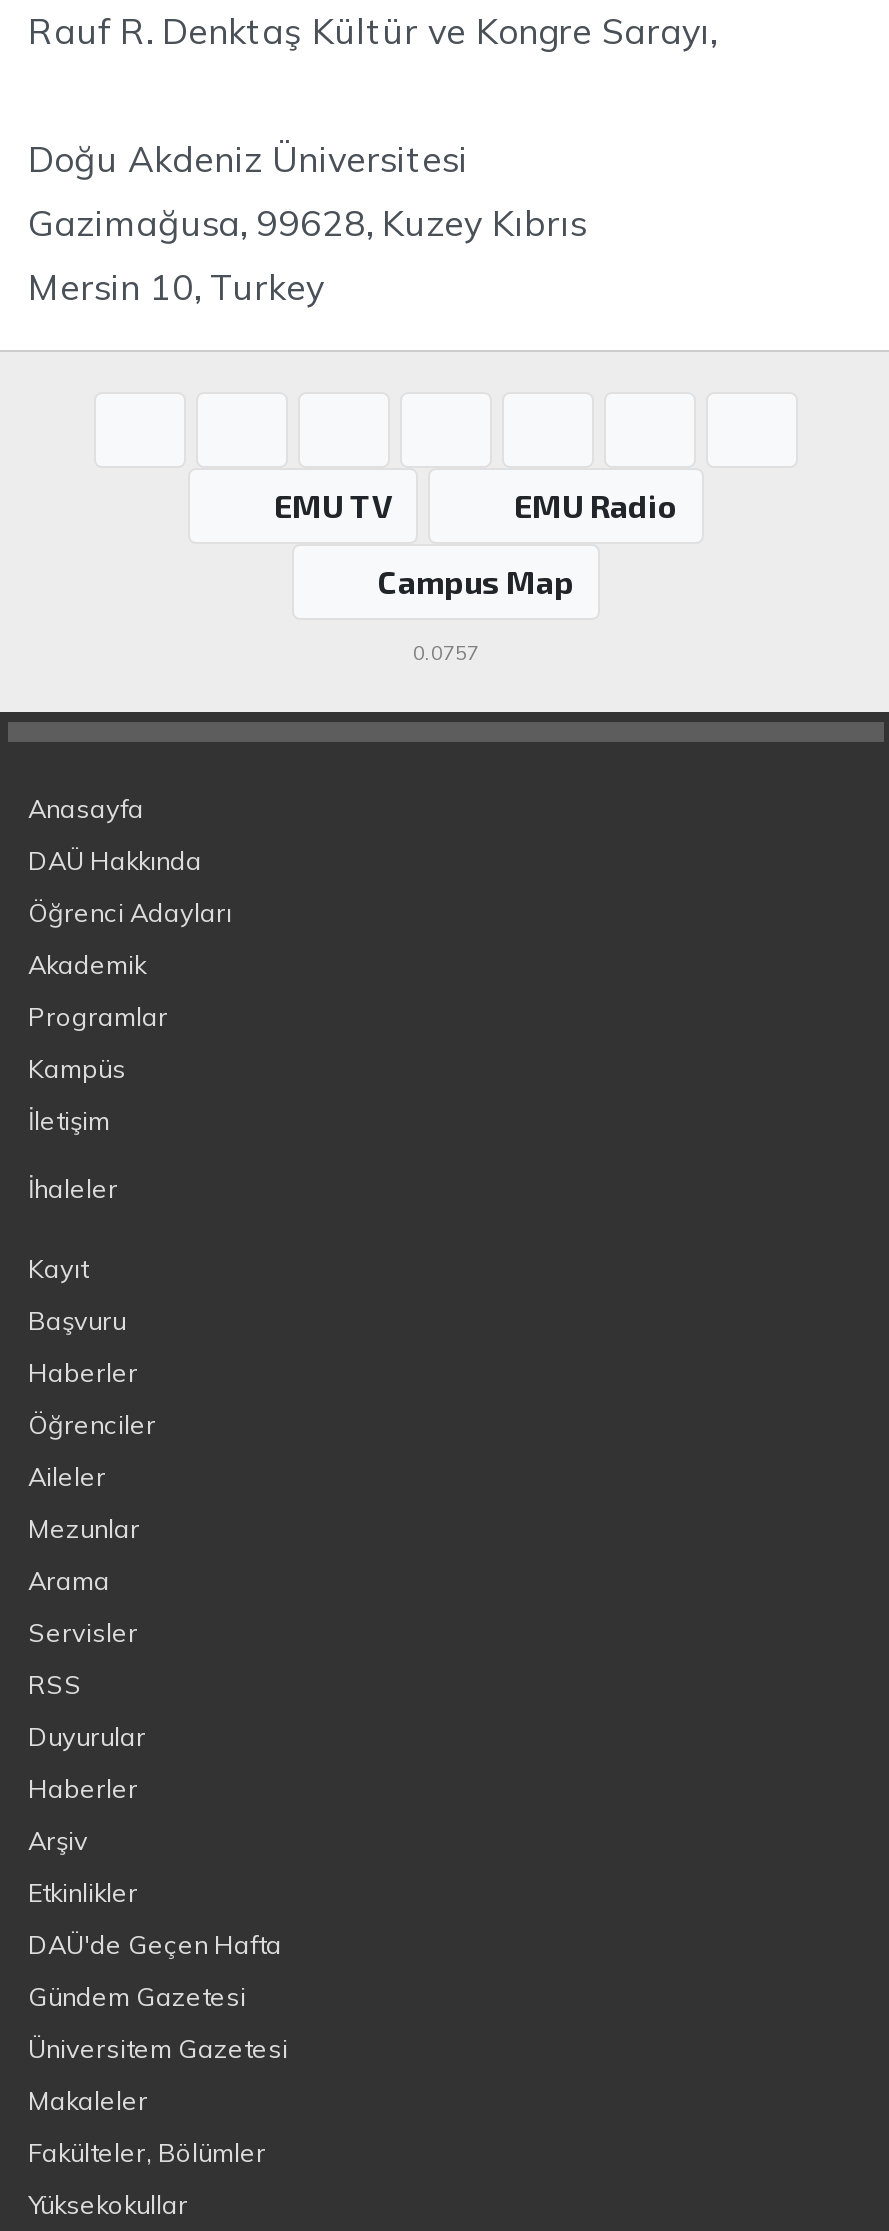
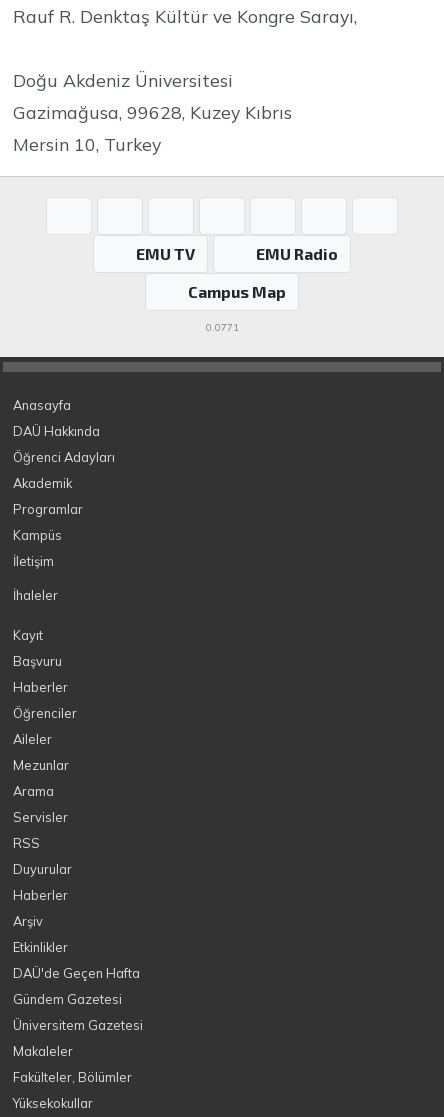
[413,640,479,666] 0.0757 -> [205,321,238,334] 0.0771

